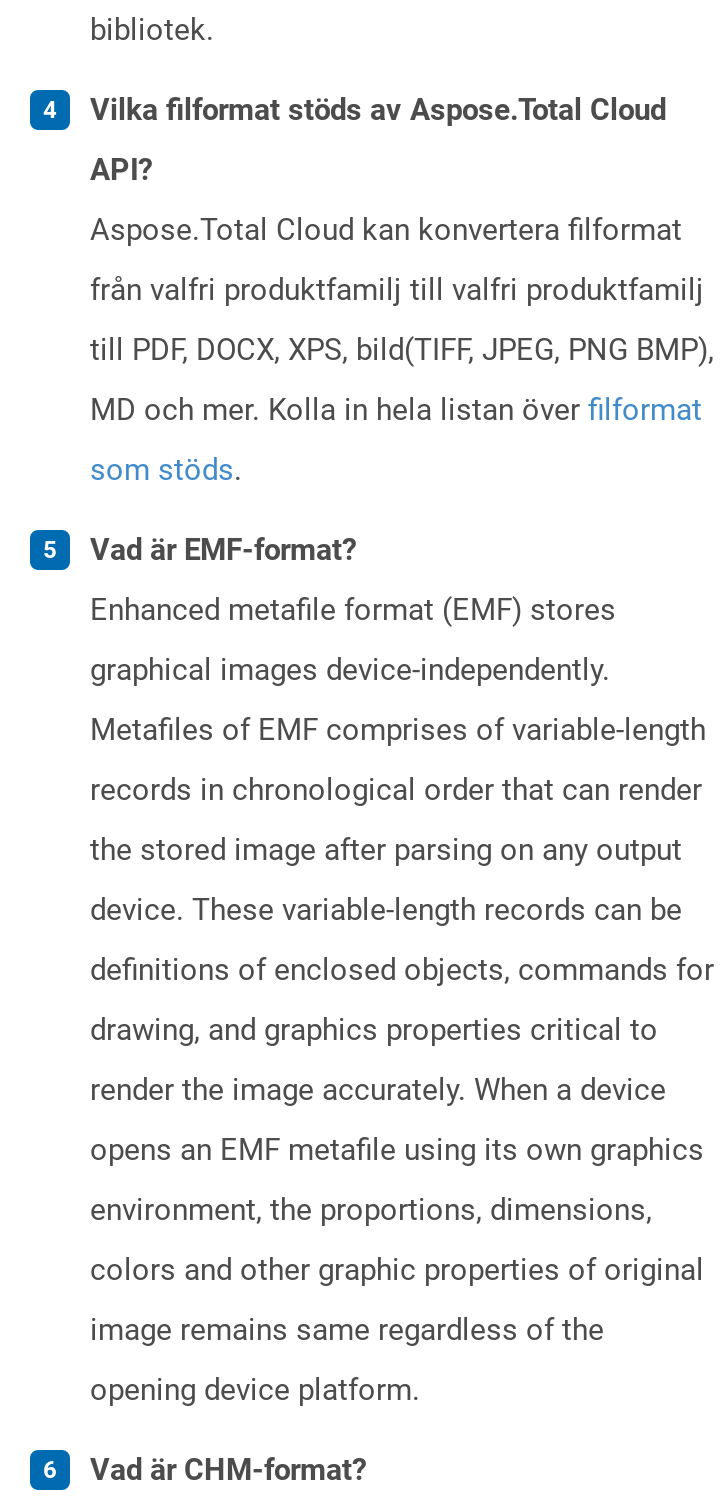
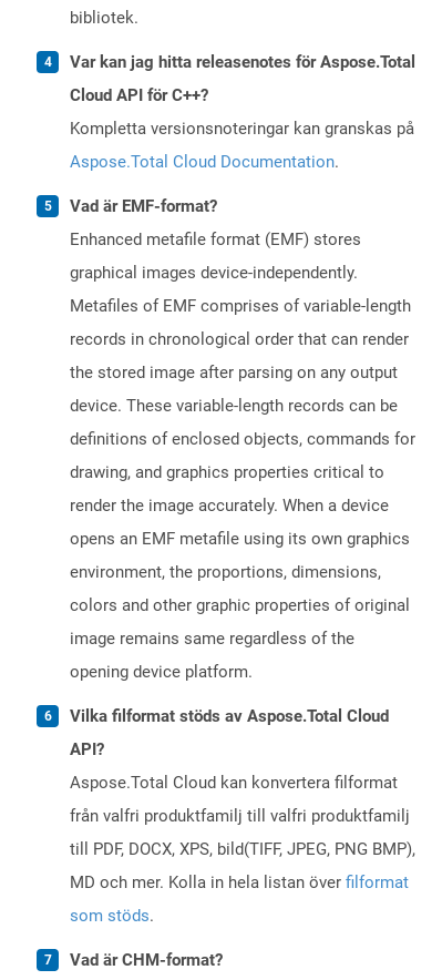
none -> [70,52,415,172] Var kan jag hitta releasenotes för Aspose.Total | Cloud API för C++? | Kompletta versionsnoteringar kan granskas på | Aspose.Total Cloud Documentation.
moved [90,92,714,488] -> [70,706,415,926]: Vilka filformat stöds av Aspose.Total Cloud | API? | Aspose.Total Cloud kan konvertera filformat | från valfri produktfamilj till valfri produktfamilj | till PDF, DOCX, XPS, bild(TIFF, JPEG, PNG BMP), | MD och mer. Kolla in hela listan över filformat | som stöds.
moved [90,532,714,1408] -> [70,196,415,682]: Vad är EMF-format? | Enhanced metafile format (EMF) stores | graphical images device-independently. | ... | image remains same regardless of the | opening device platform.

